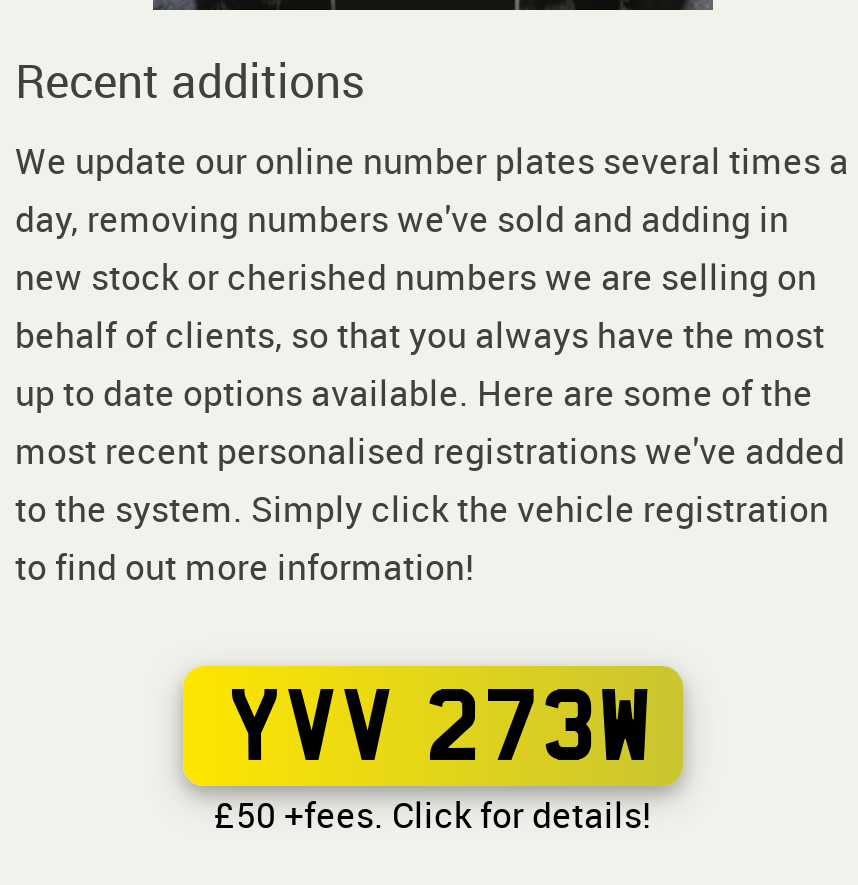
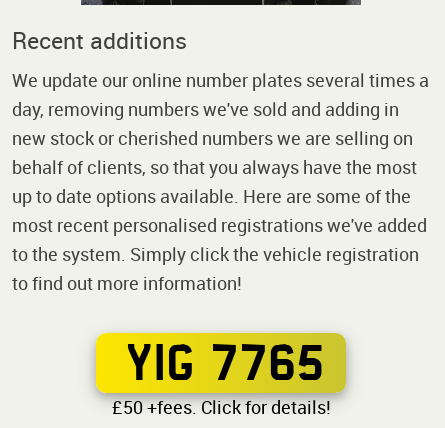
[226,687,654,763] YVV 273W -> [125,343,324,381] YIG 7765

